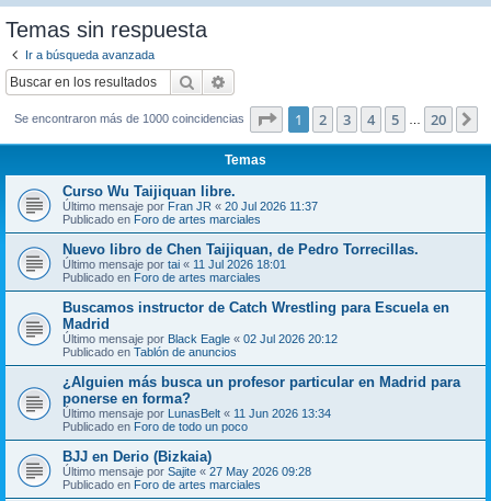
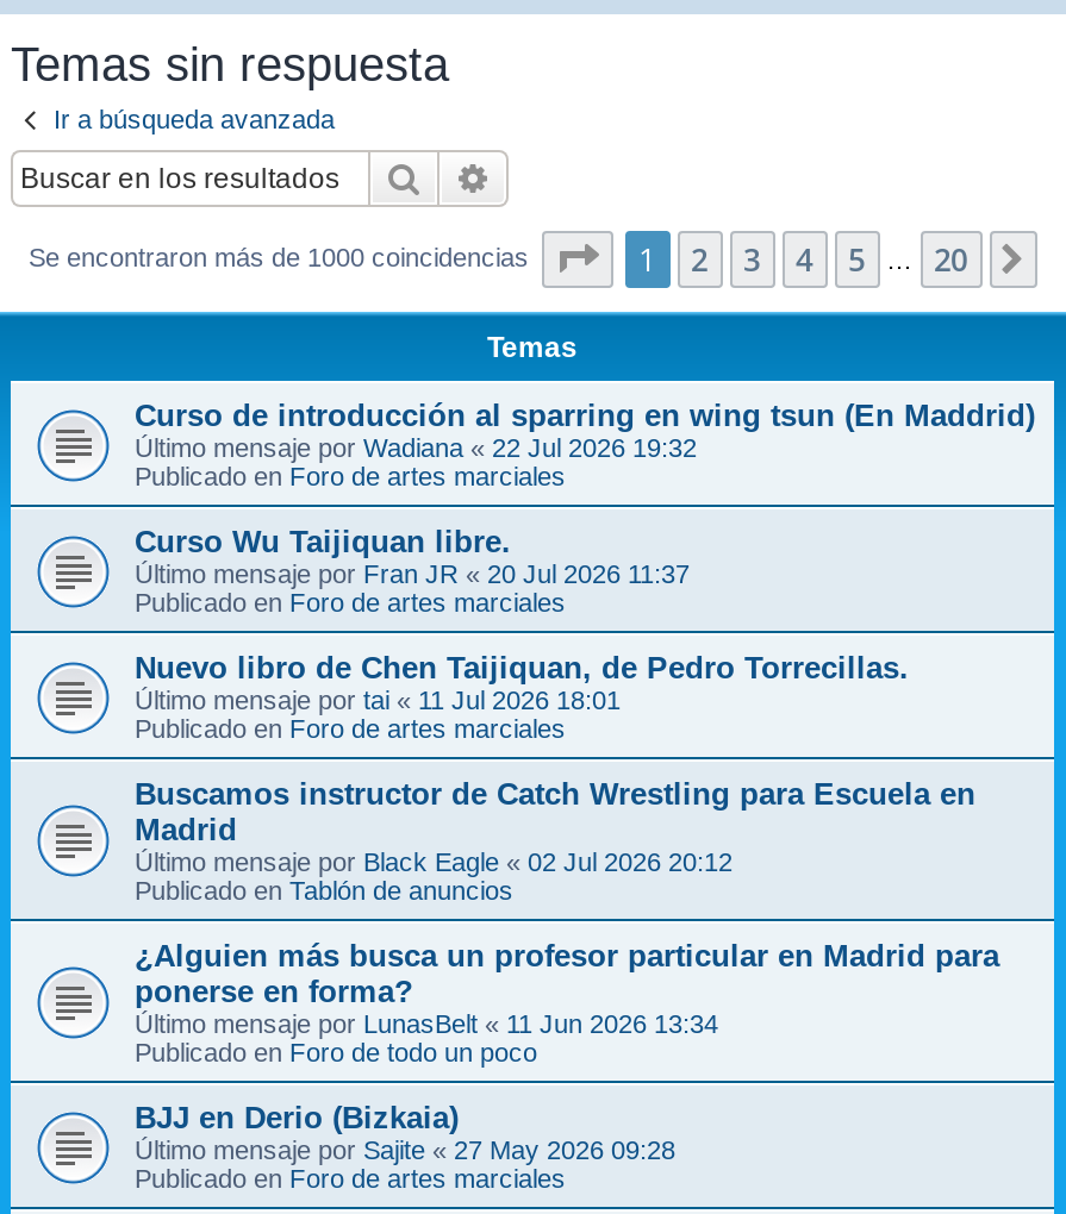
none -> [135,396,1035,489] Curso de introducción al sparring en wing tsun (En Maddrid) | Último mensaje por Wadiana «22 Jul 2026 19:32 | Publicado en Foro de artes marciales

